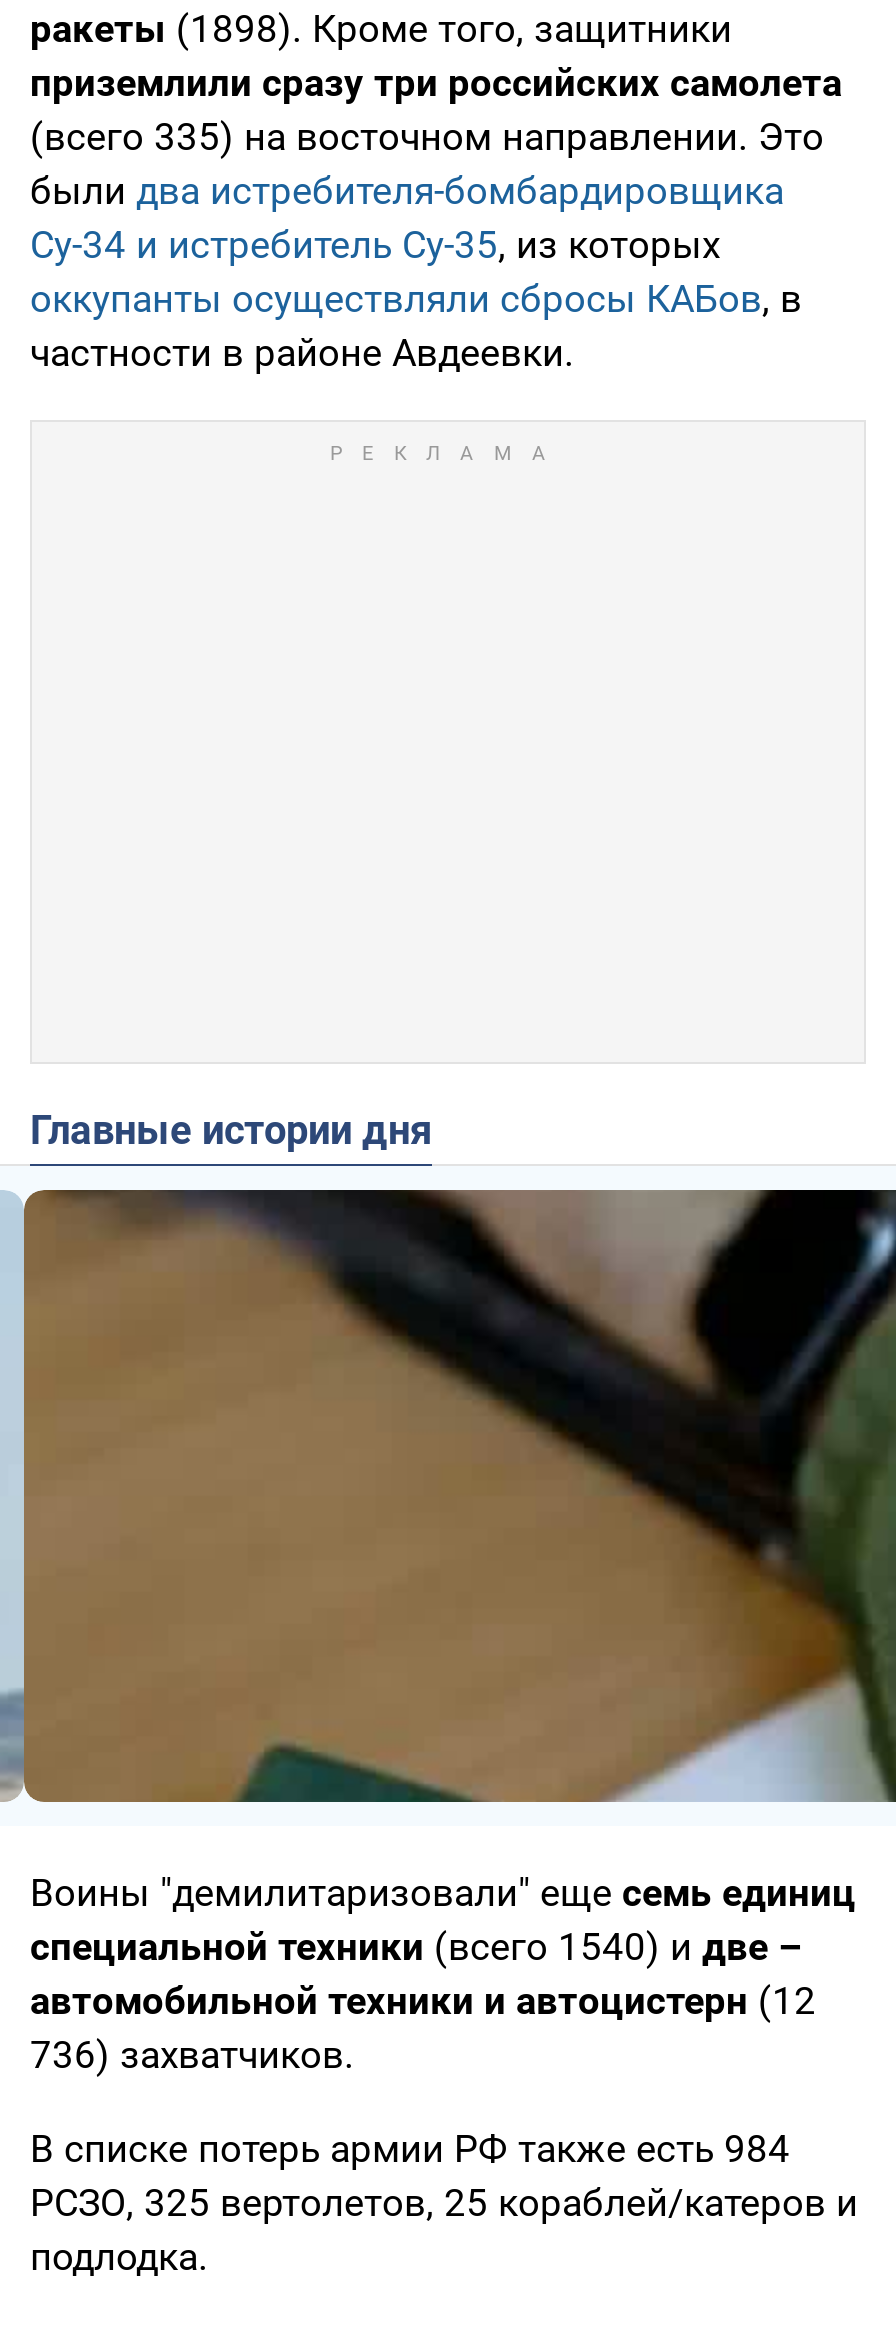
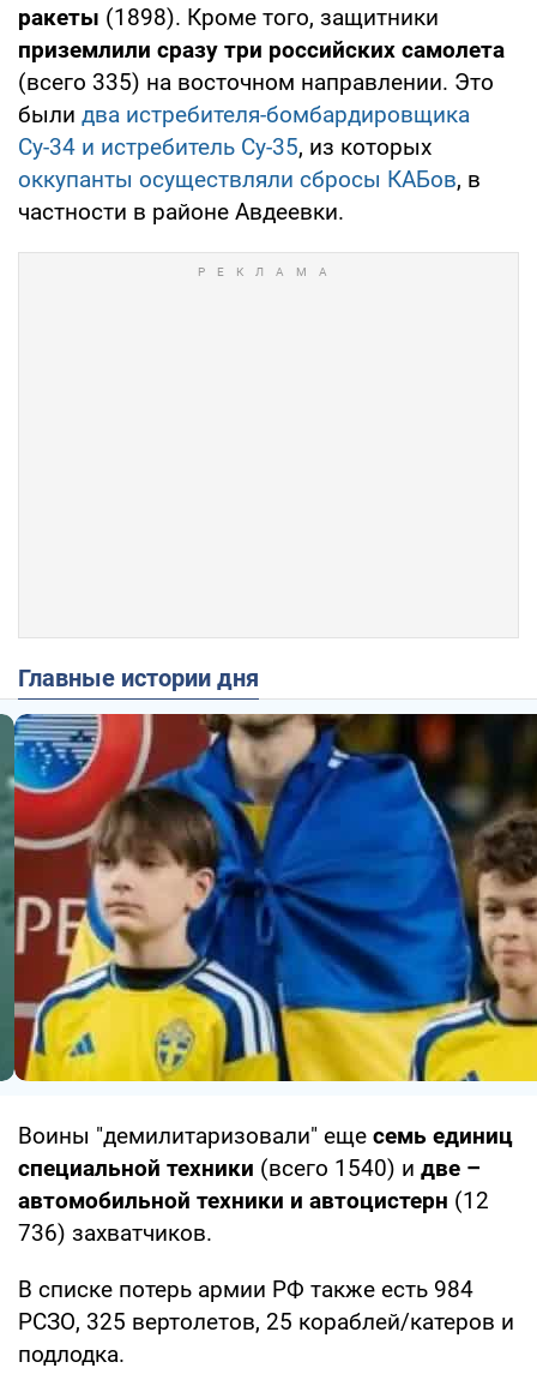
[6,1188,890,1804] [image] -> [4,713,533,1082] [image]

